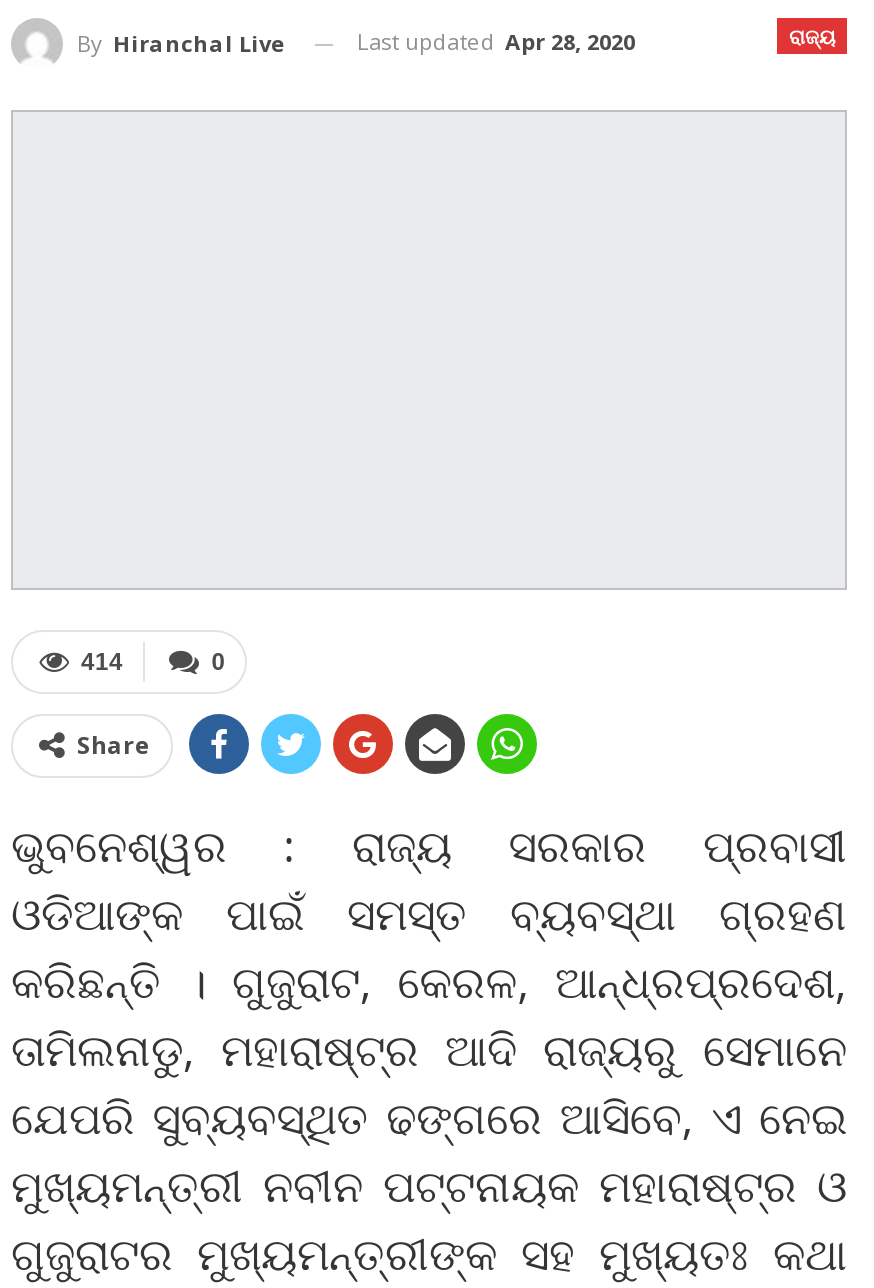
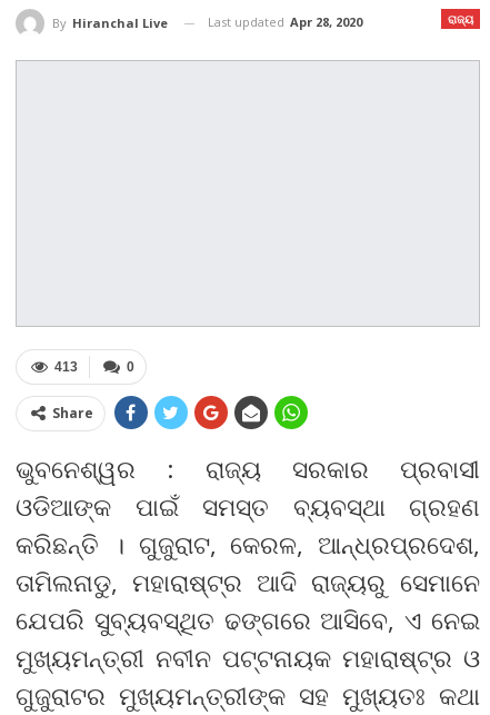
[81,647,123,675] 414 -> [54,359,78,374] 413

